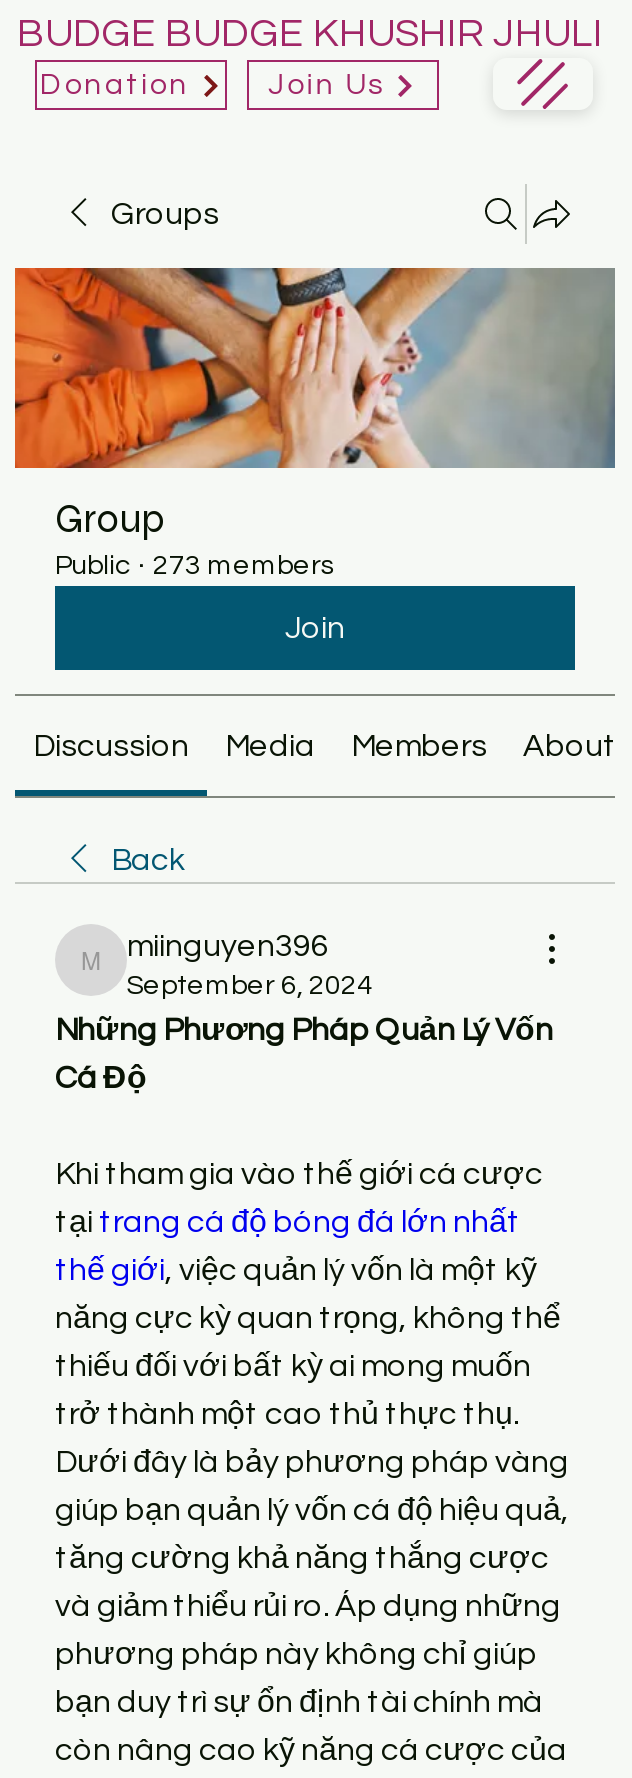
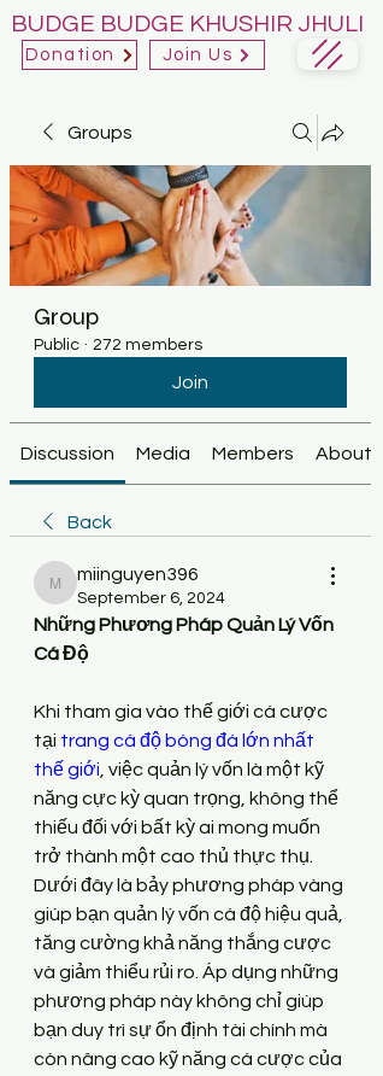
[55,552,335,580] Public · 273 members -> [34,337,202,353] Public · 272 members

